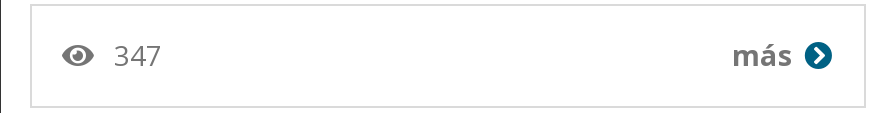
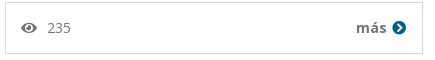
[114,35,162,73] 347 -> [47,17,71,36] 235

